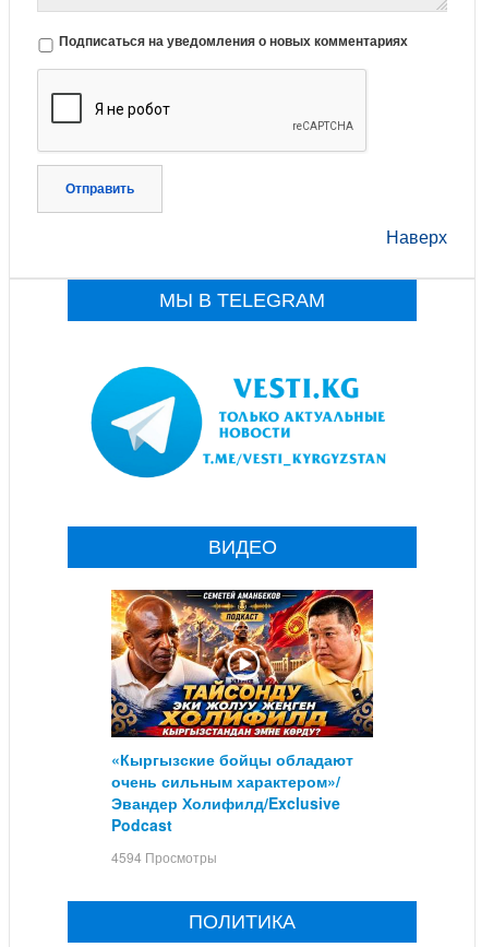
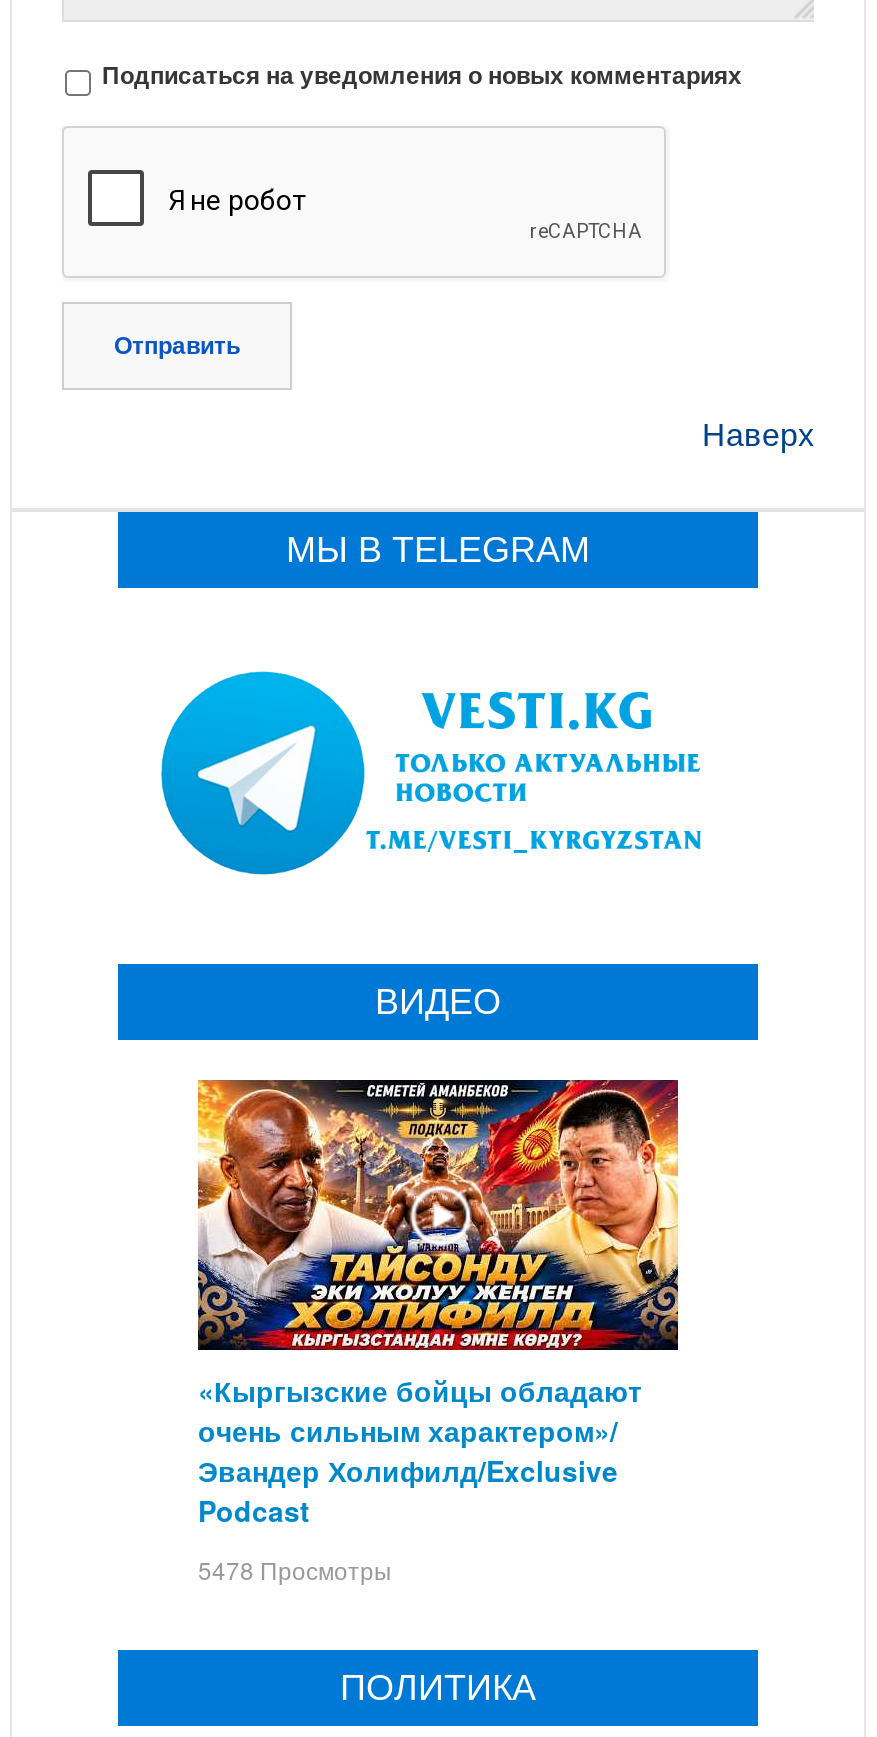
[111,847,217,866] 4594 Просмотры -> [198,1552,392,1586] 5478 Просмотры

